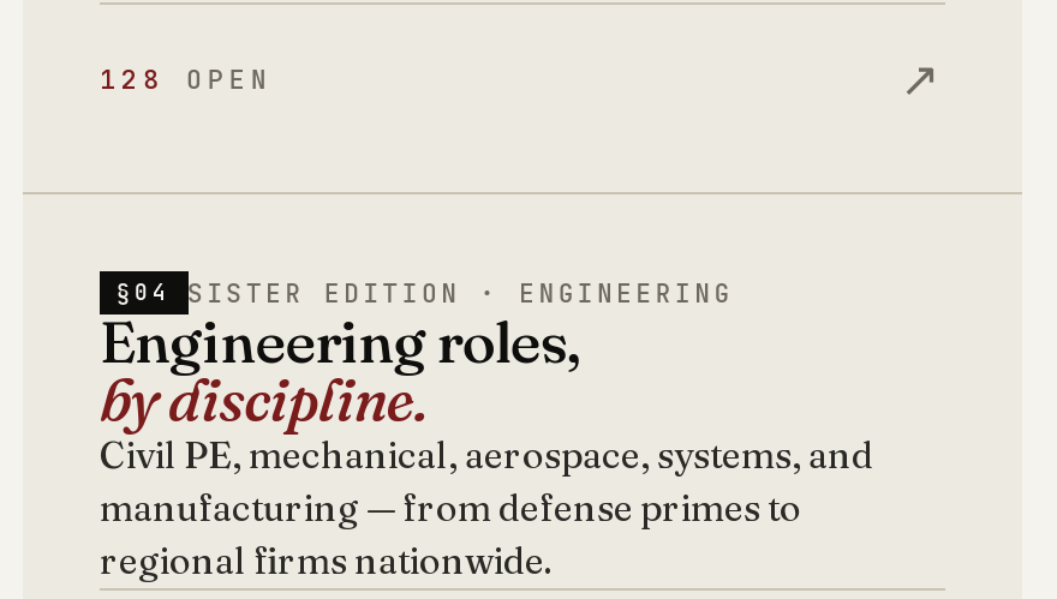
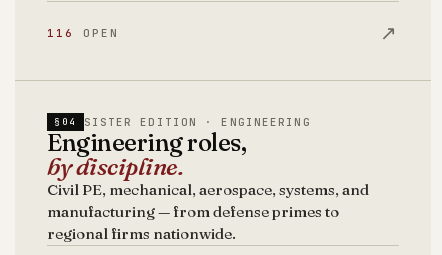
[100,63,272,96] 128 OPEN -> [47,26,119,40] 116 OPEN

